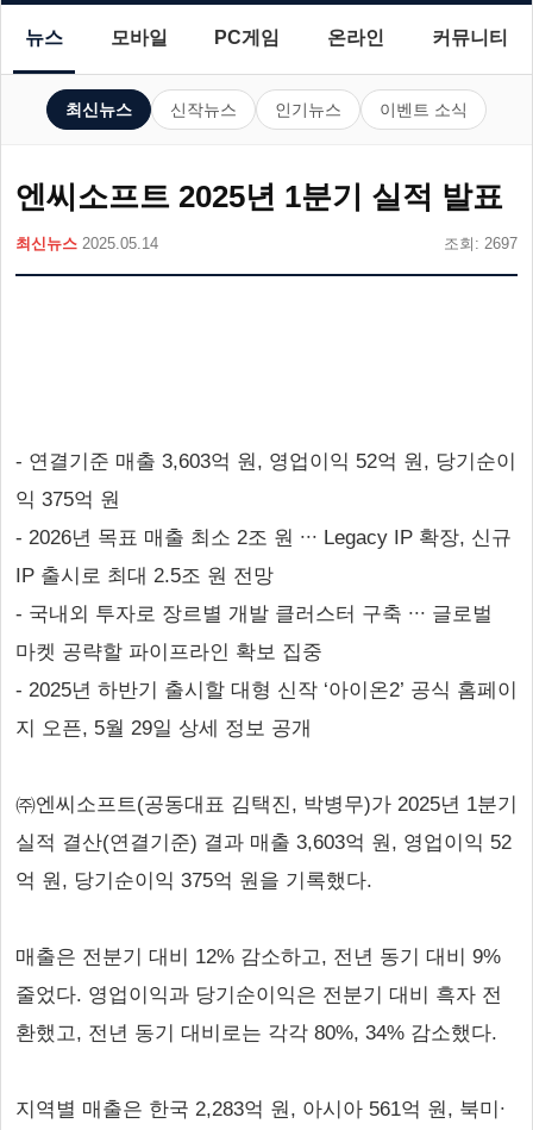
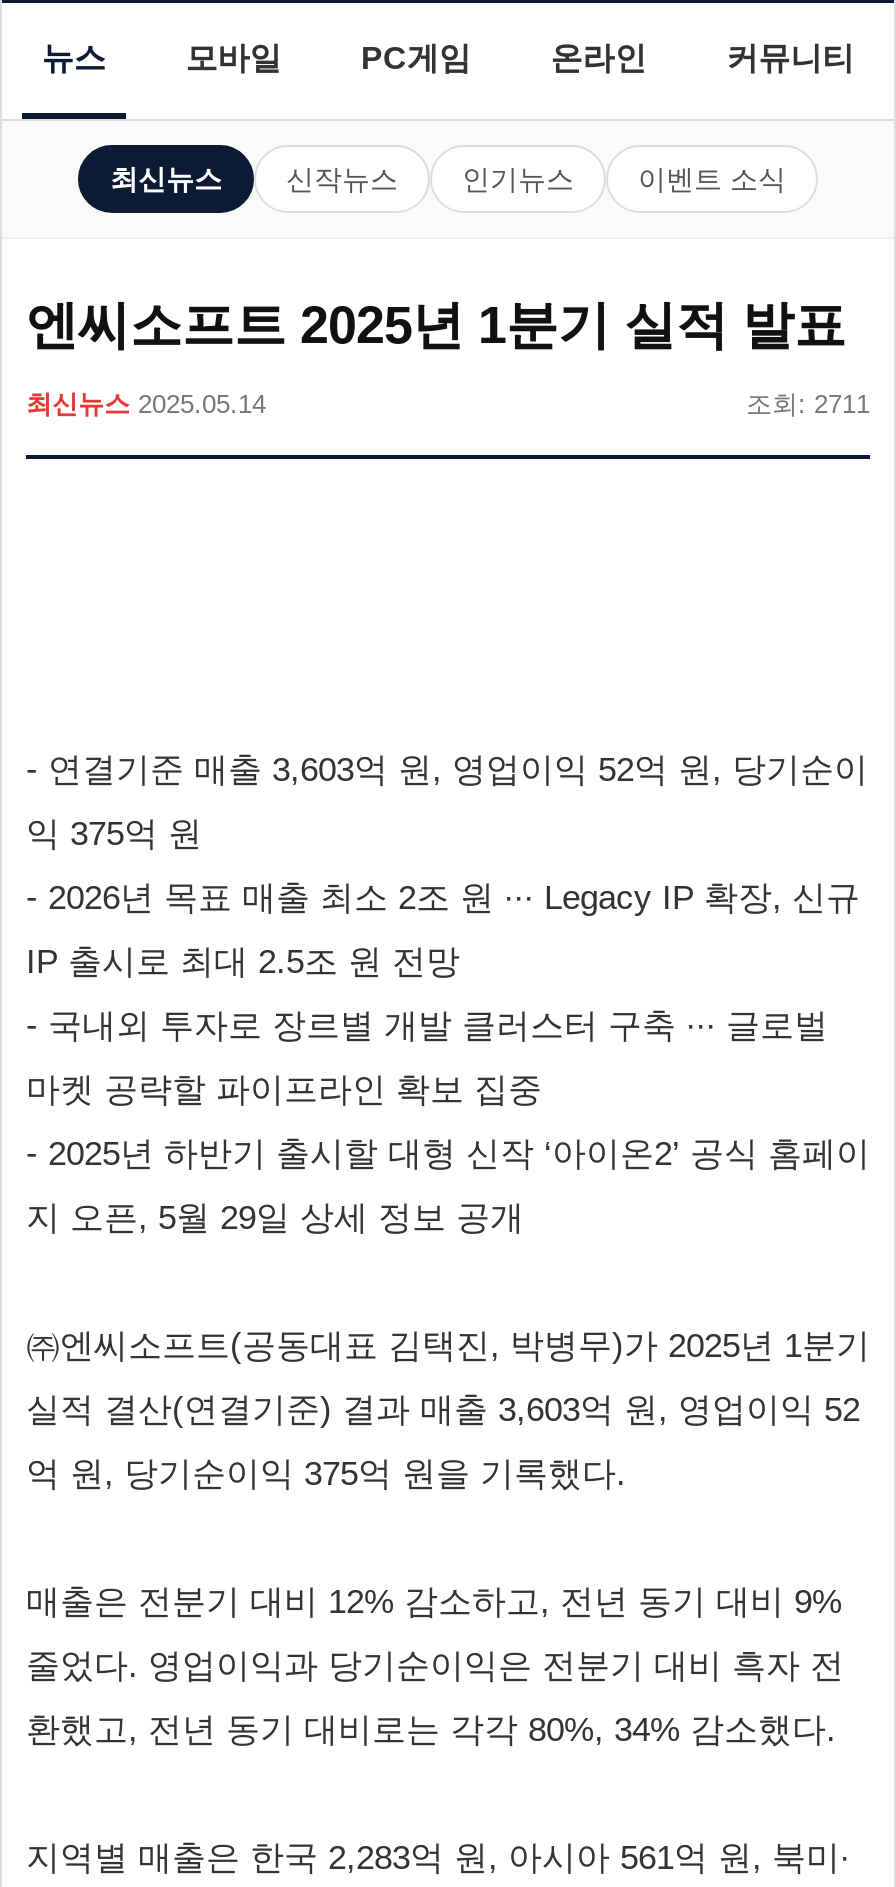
[444,235,518,252] 조회: 2697 -> [746,389,870,419] 조회: 2711

